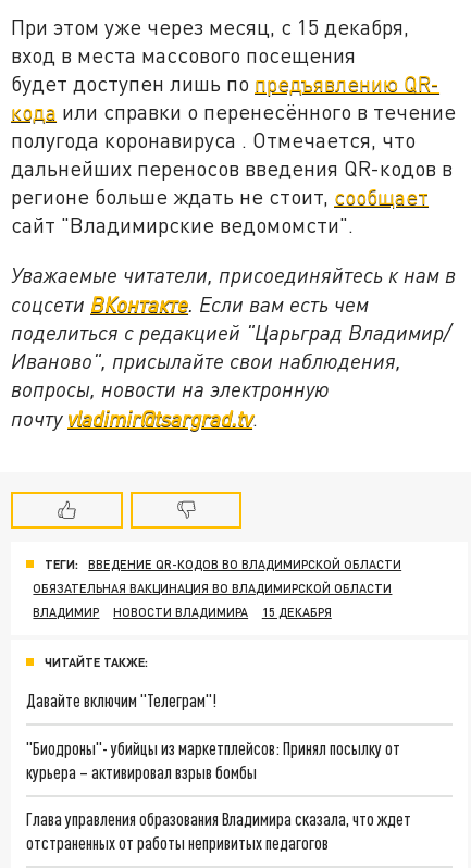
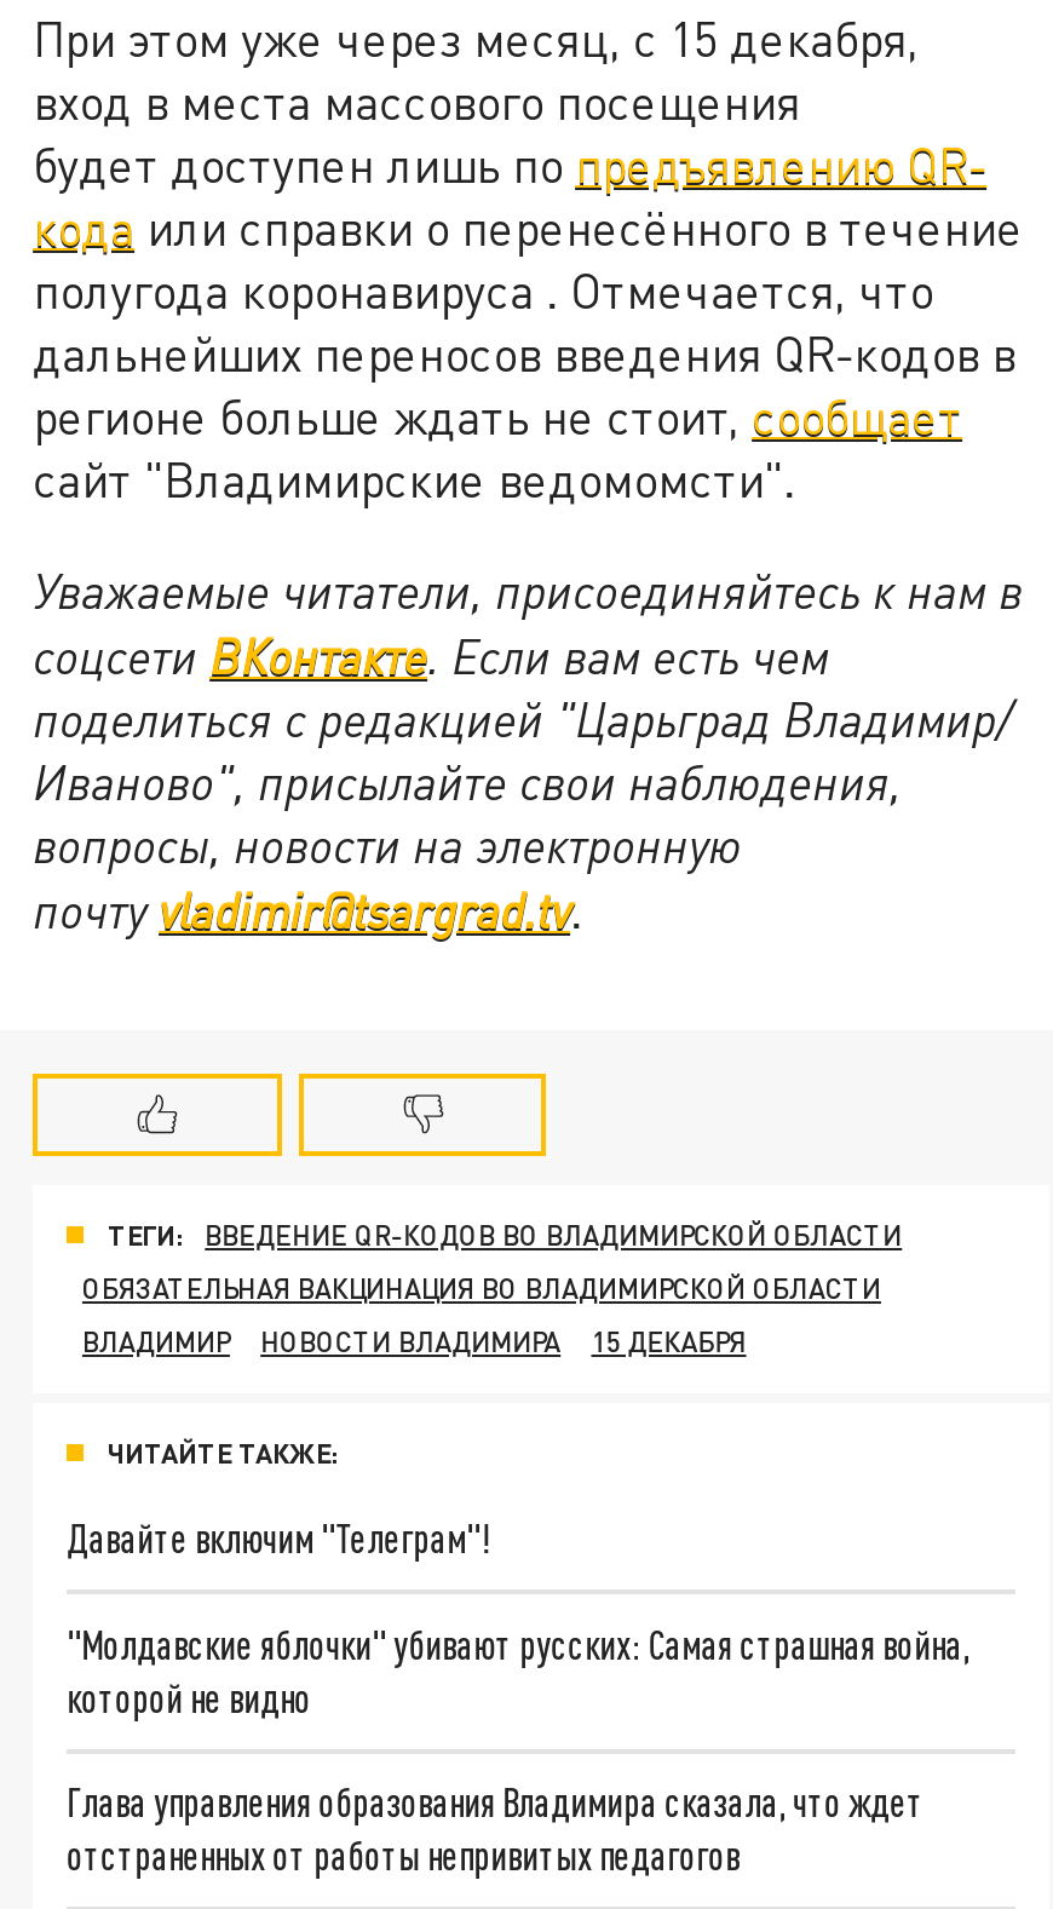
[26,737,400,782] "Биодроны"- убийцы из маркетплейсов: Принял посылку от | курьера – активировал взрыв бомбы -> [67,1620,970,1719] "Молдавские яблочки" убивают русских: Самая страшная война, | которой не видно

